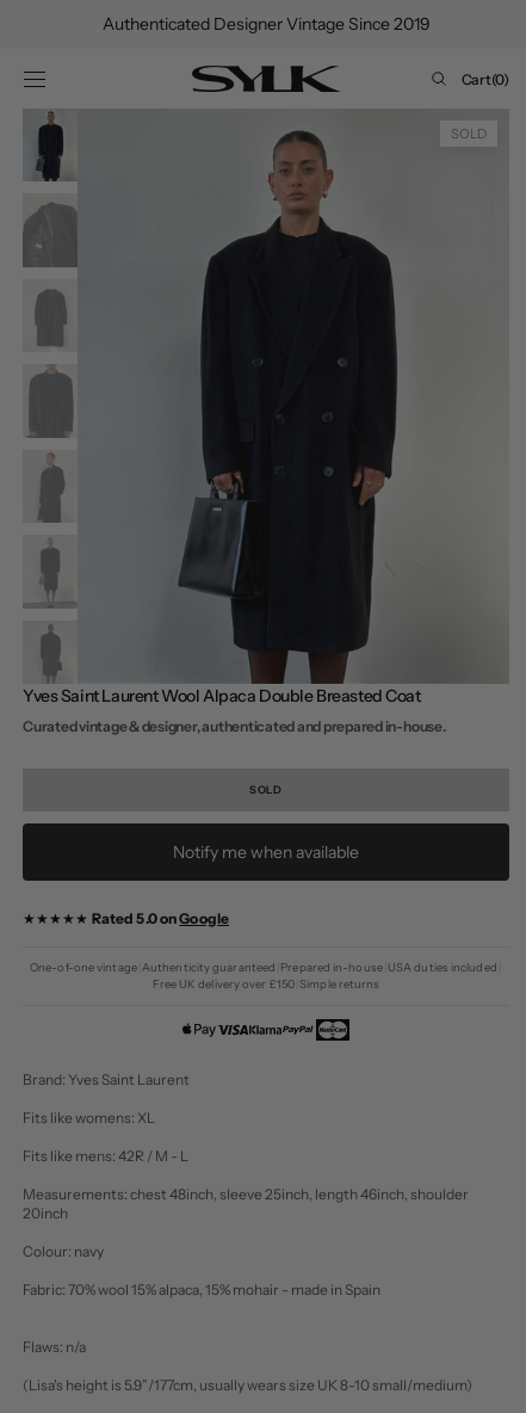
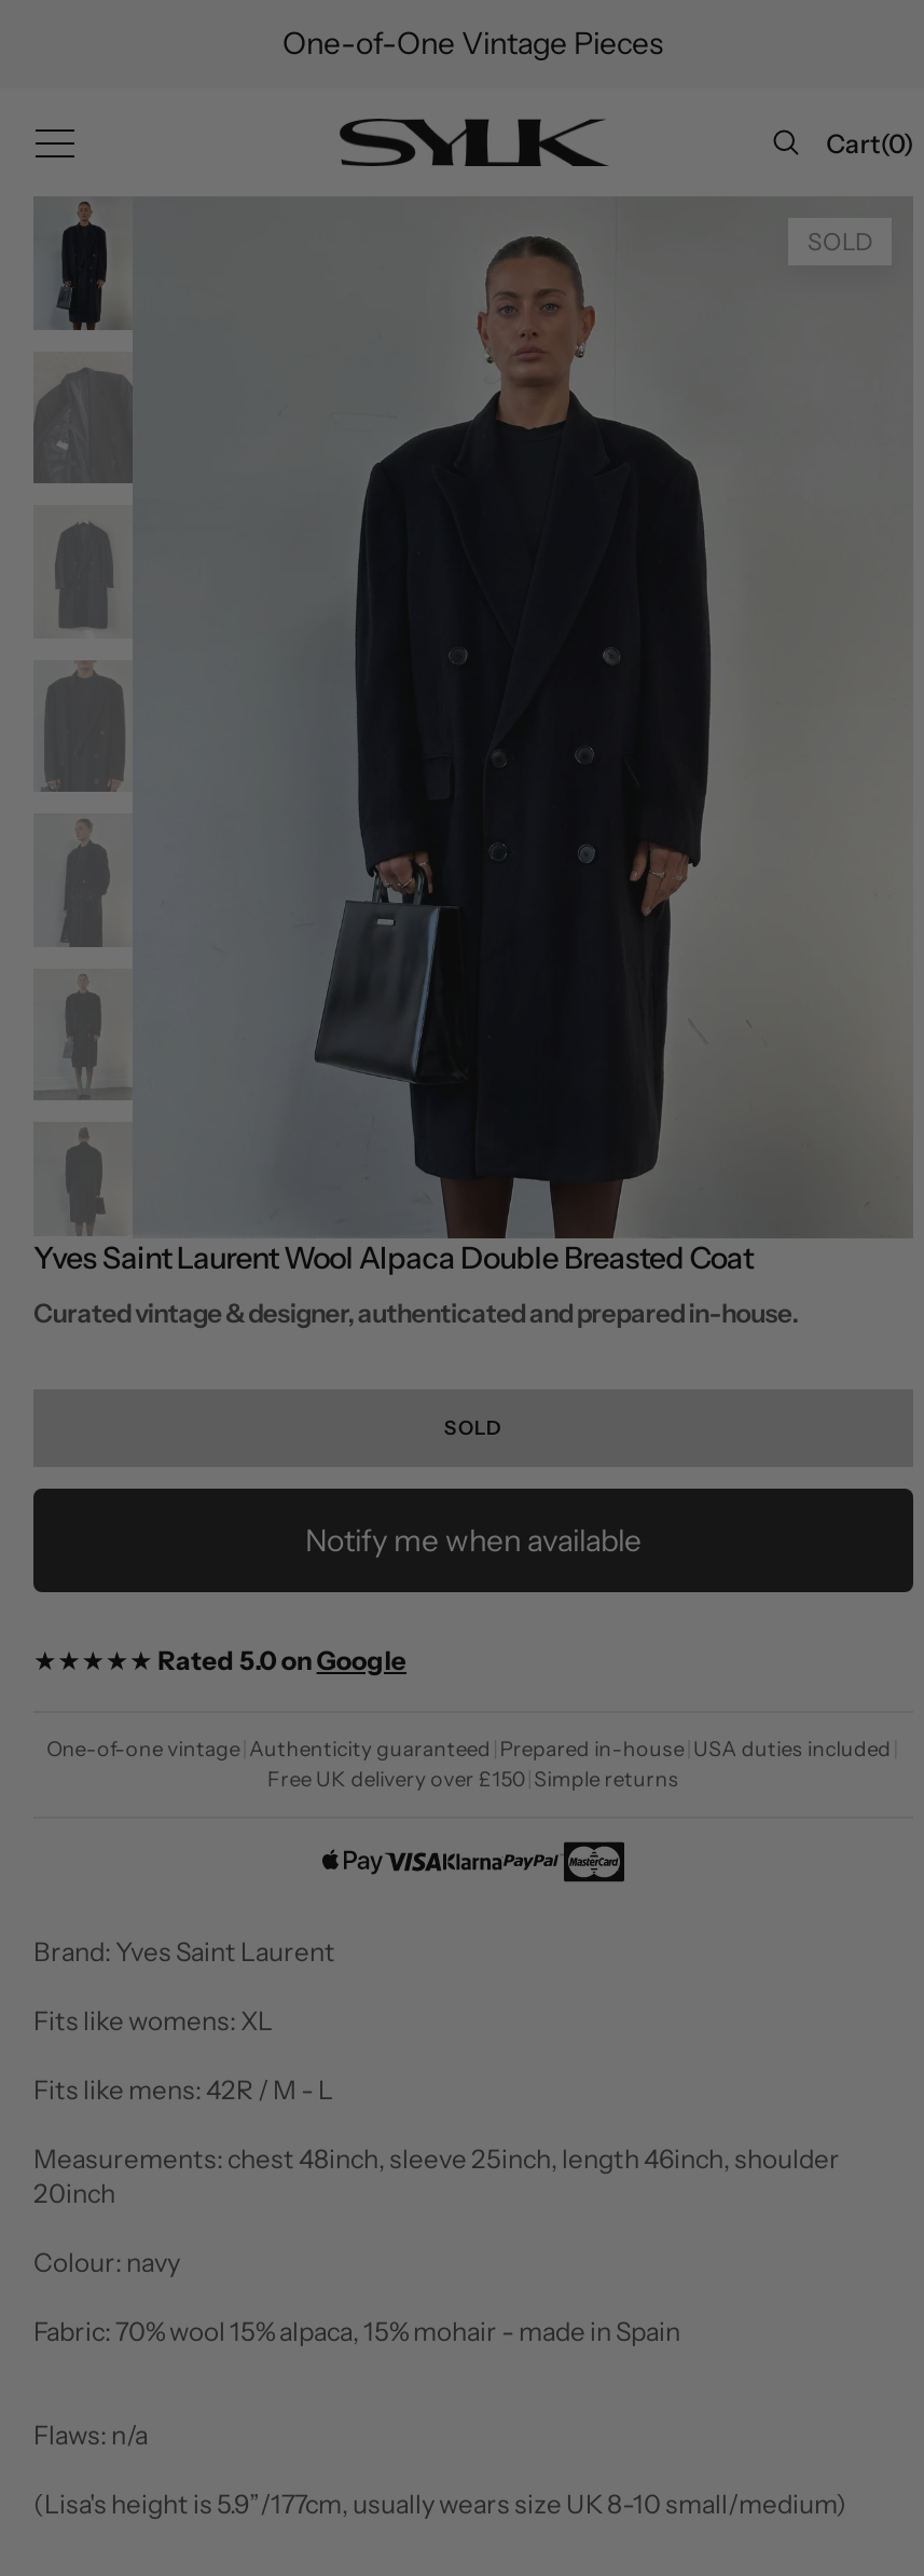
[102,13,430,35] Authenticated Designer Vintage Since 2019 -> [282,24,664,63] One-of-One Vintage Pieces

